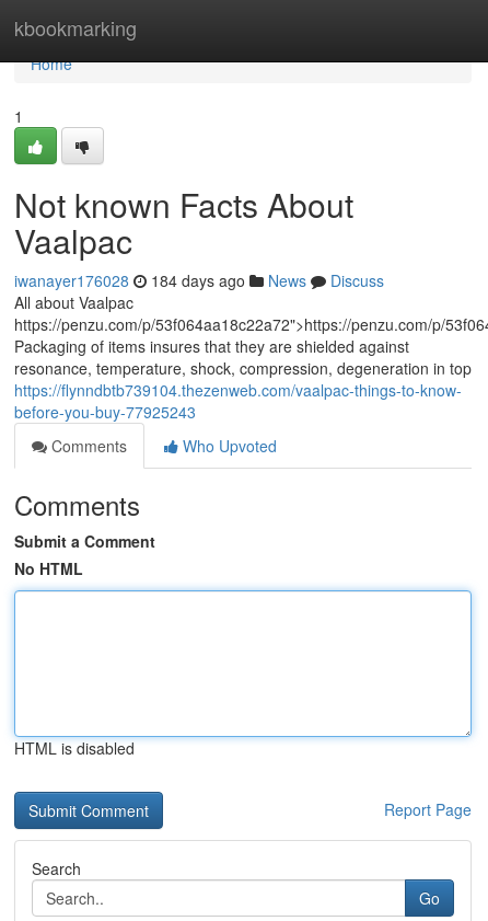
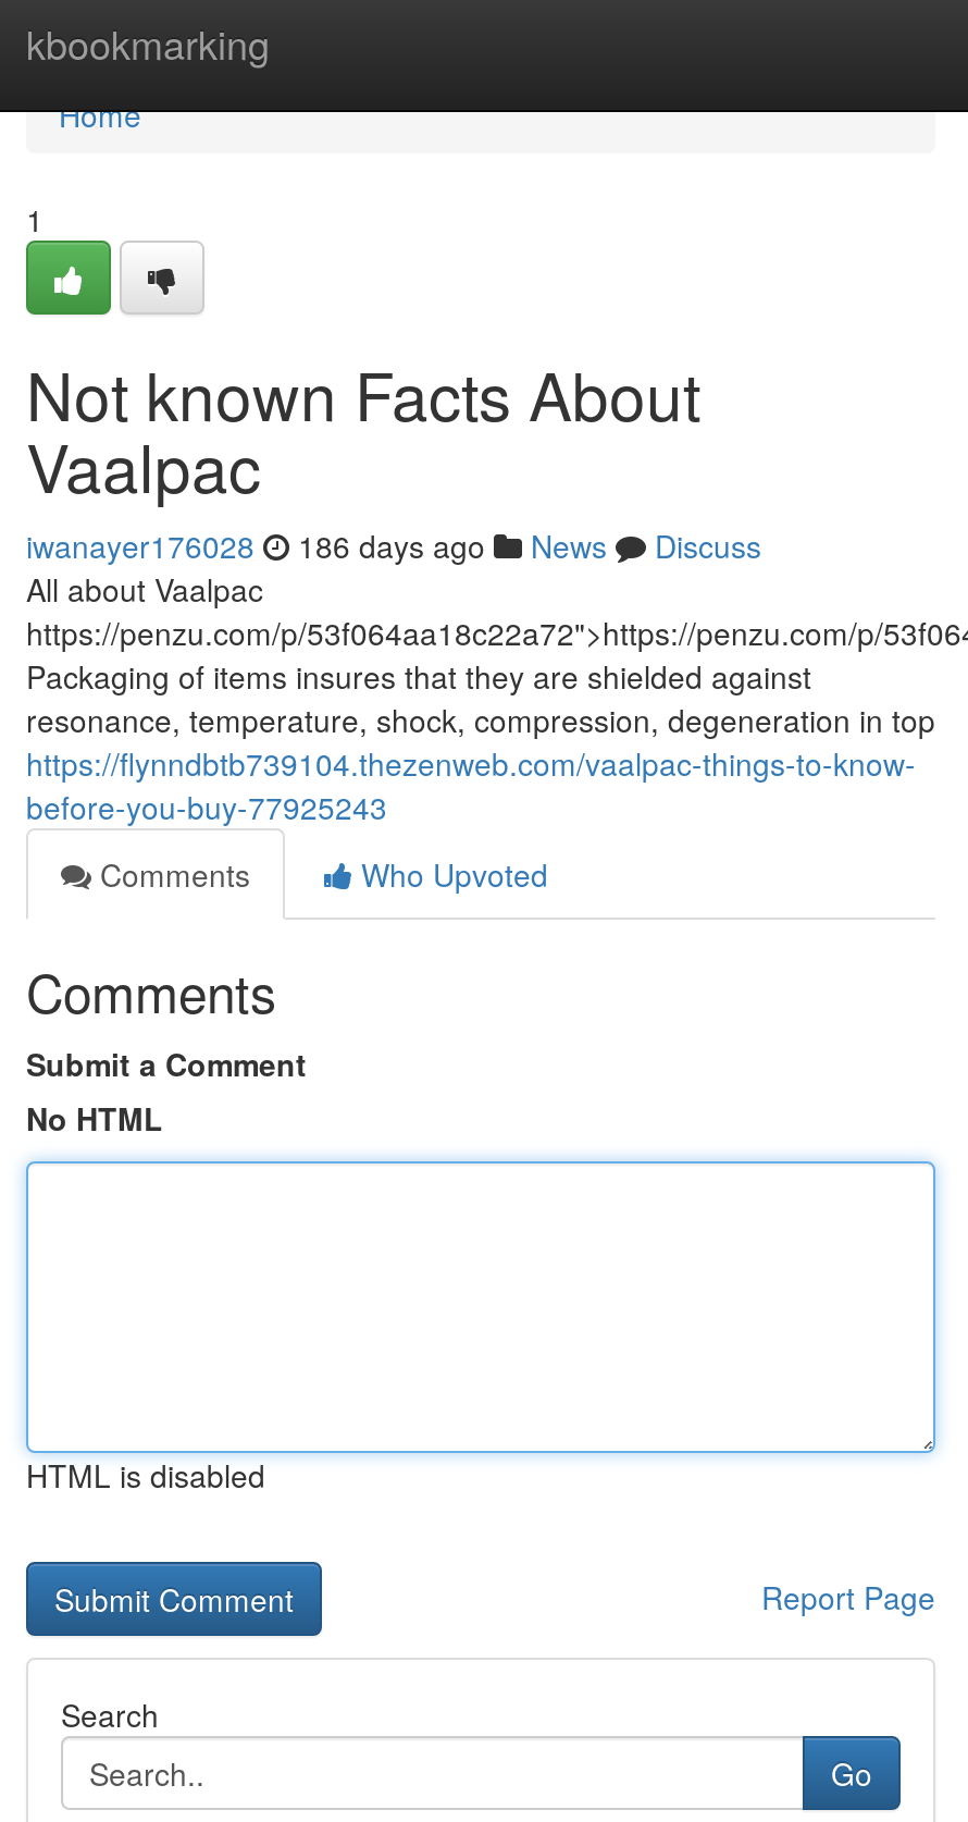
[14,269,384,291] iwanayer176028 184 days ago News Discuss -> [26,524,761,567] iwanayer176028 186 days ago News Discuss

